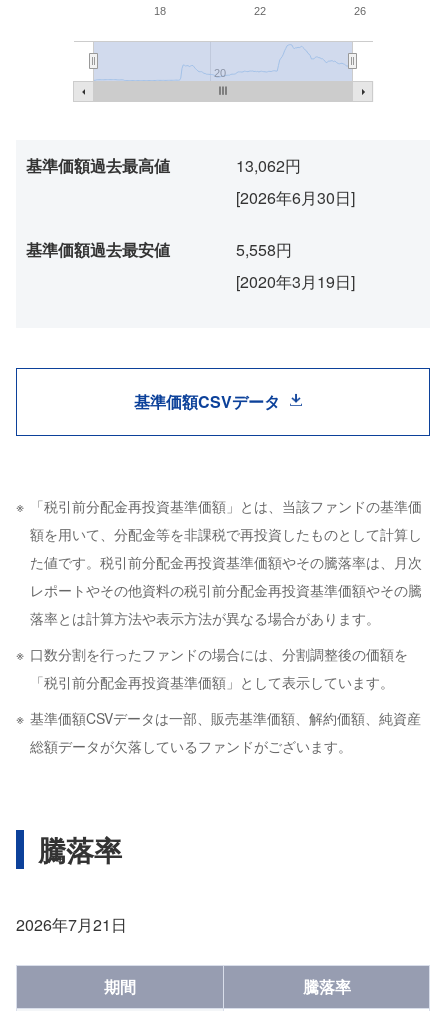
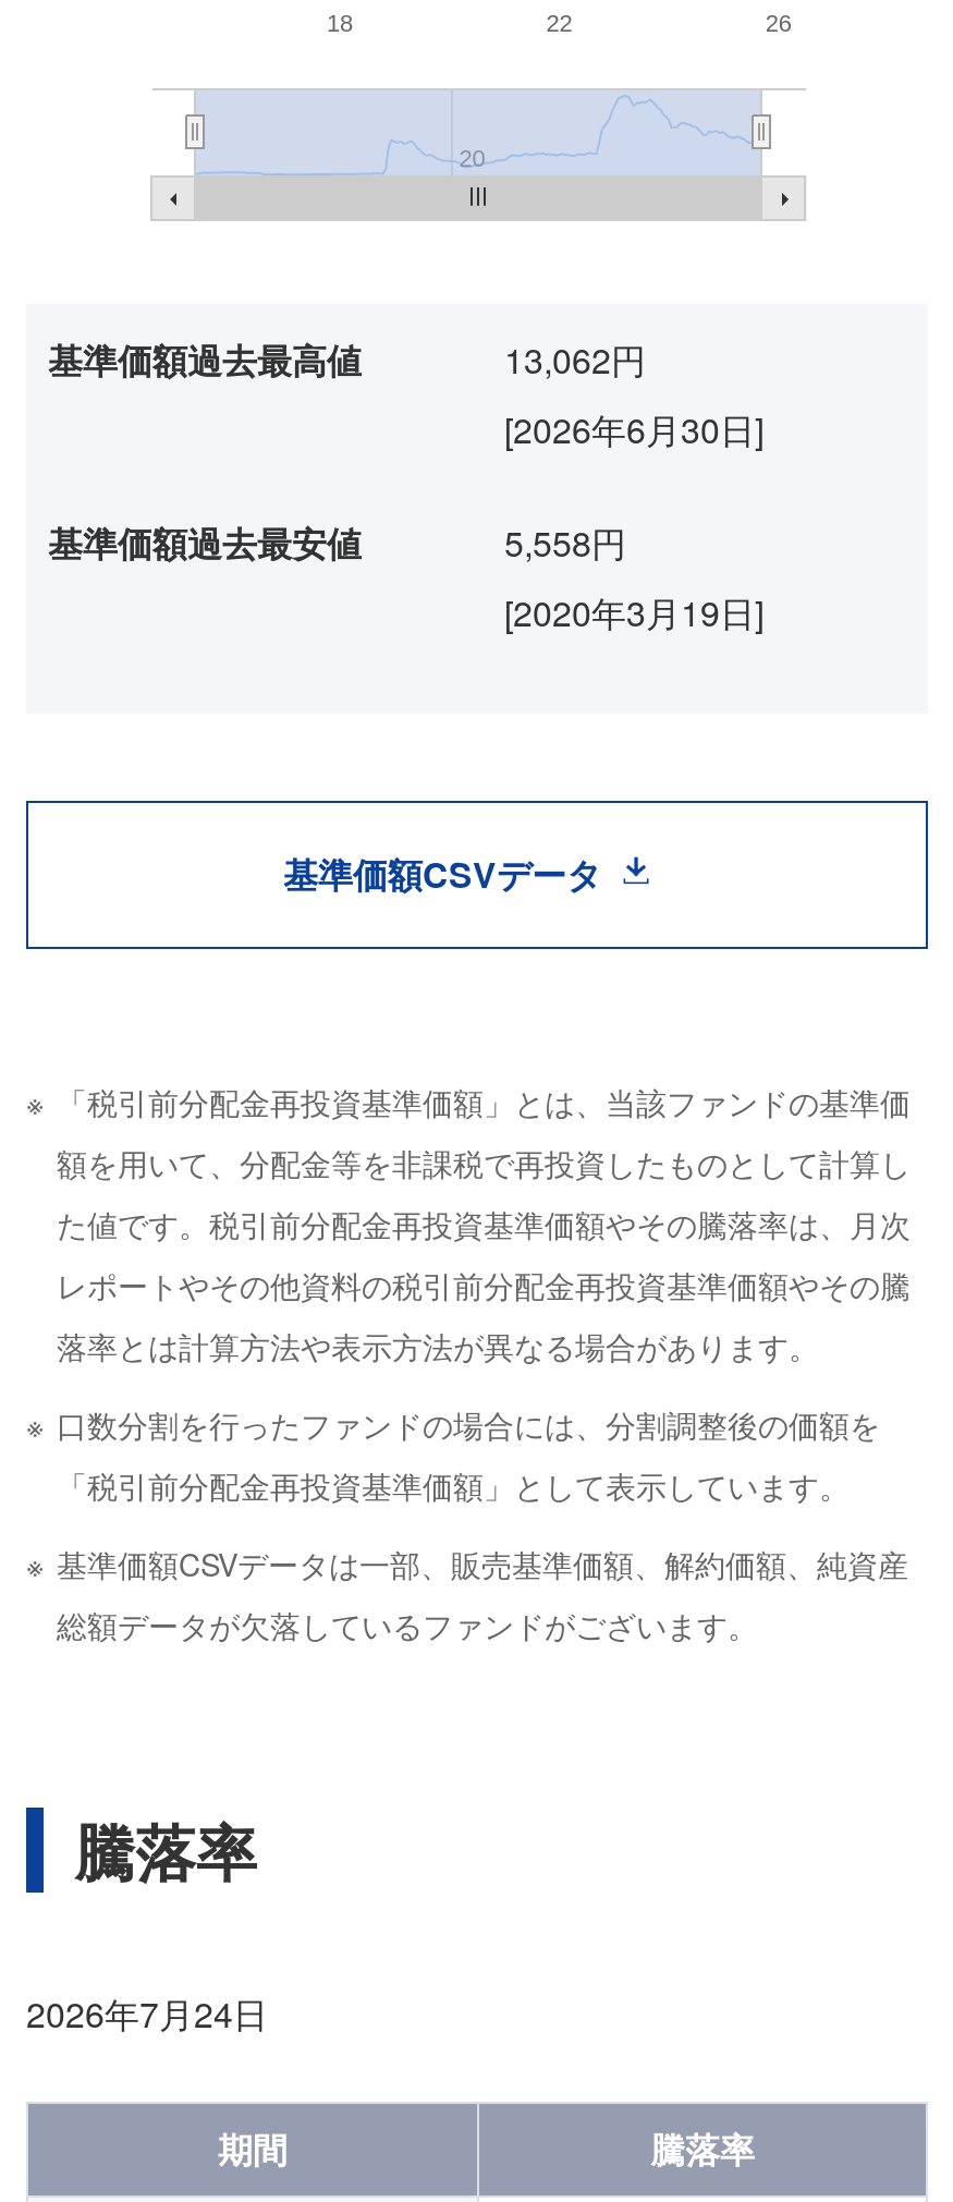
[16,913,127,936] 2026年7月21日 -> [26,1990,268,2040] 2026年7月24日

